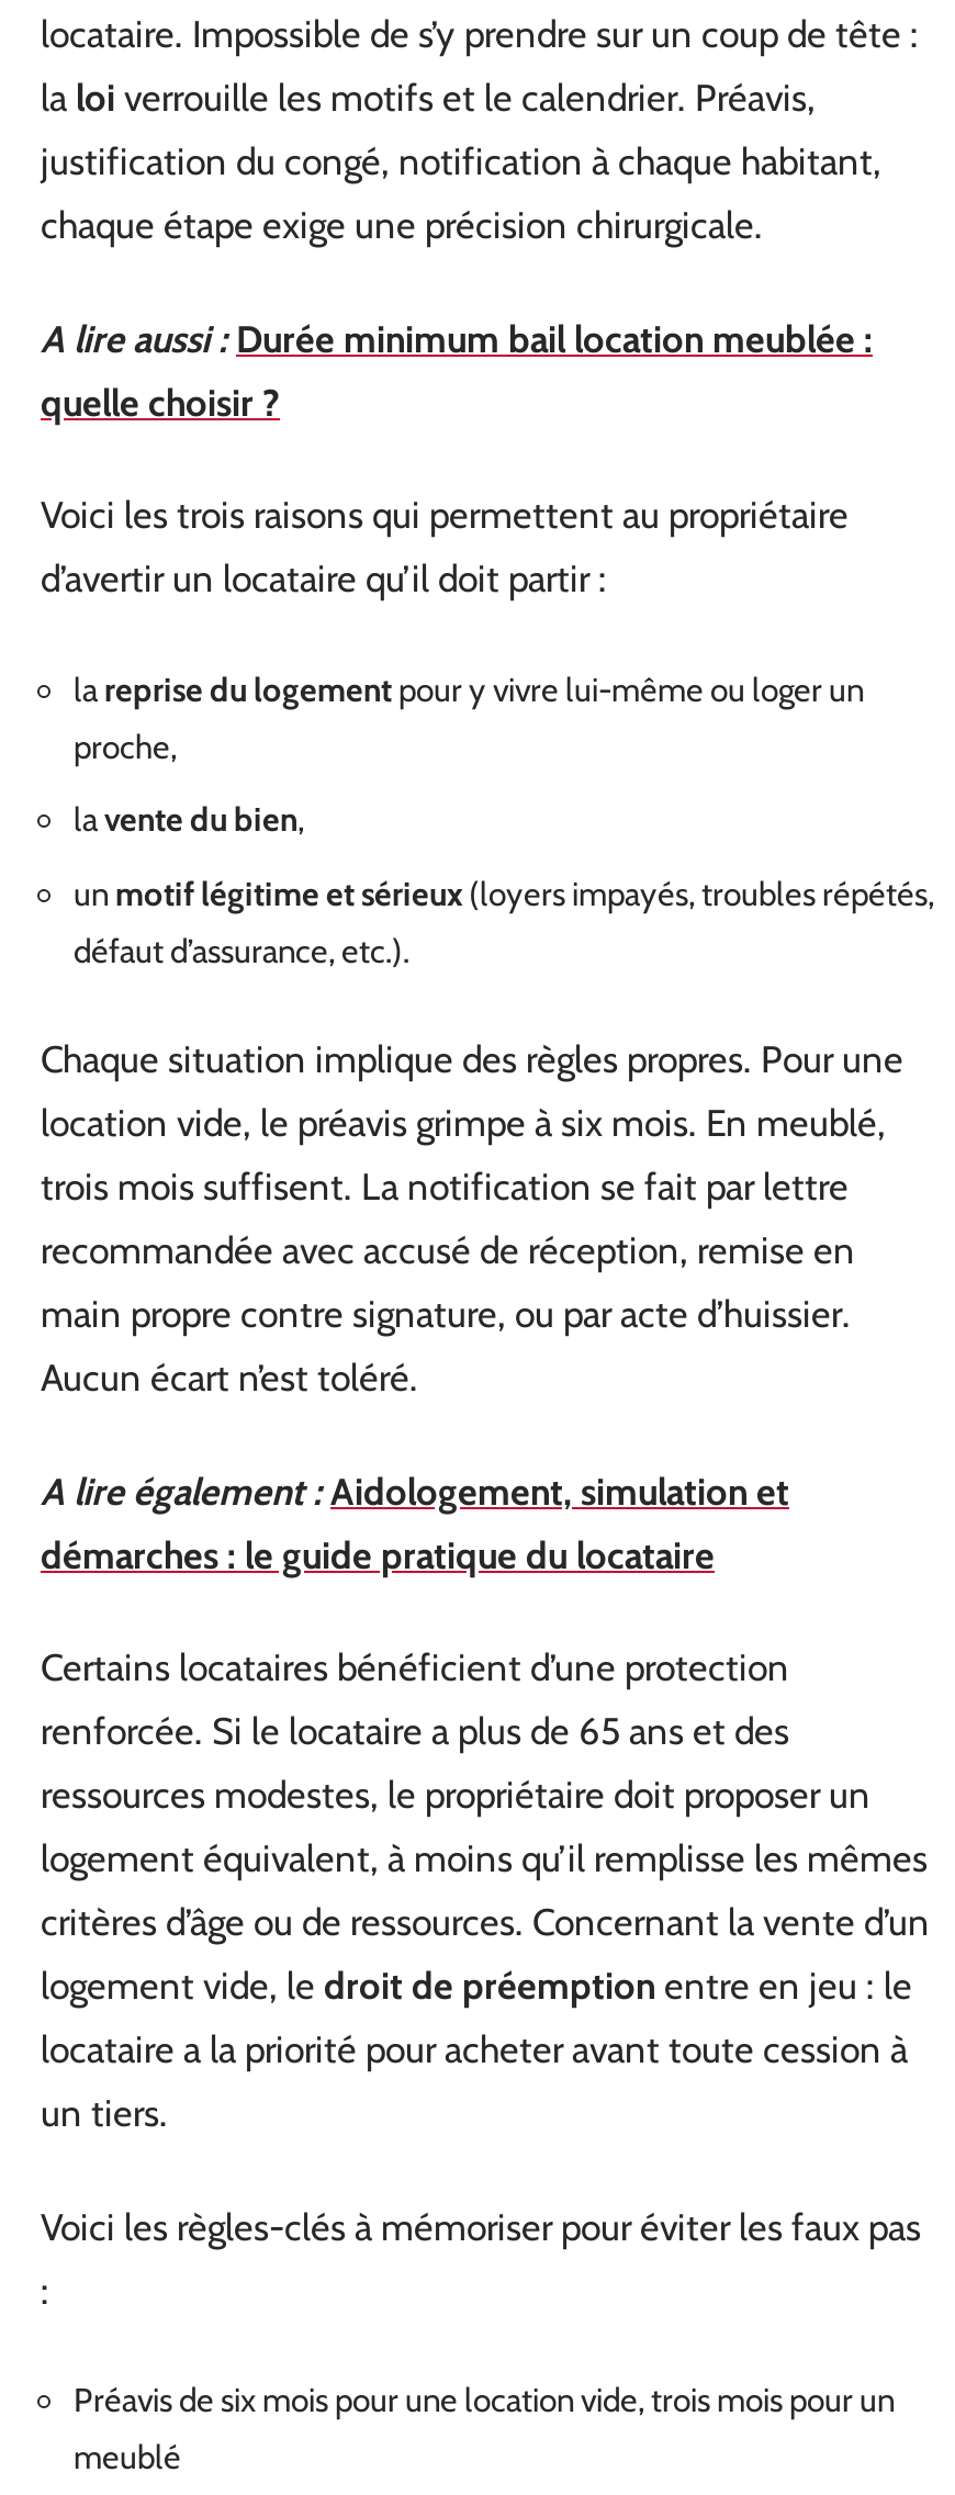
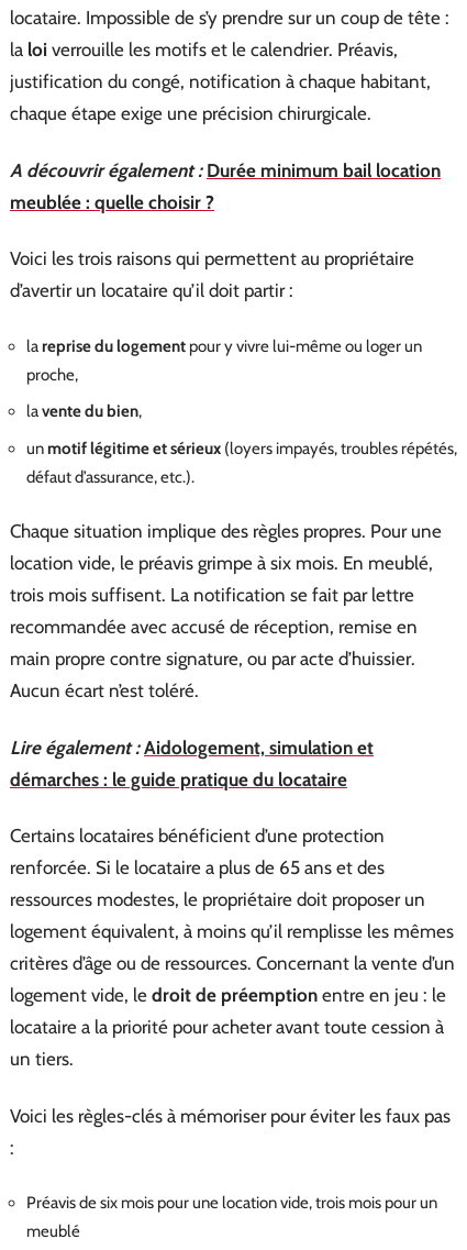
[41,316,873,424] A lire aussi : Durée minimum bail location meublée : | quelle choisir ? -> [10,159,441,213] A découvrir également : Durée minimum bail location | meublée : quelle choisir ?
[41,1469,789,1513] A lire également : Aidologement, simulation et -> [10,736,374,758] Lire également : Aidologement, simulation et

